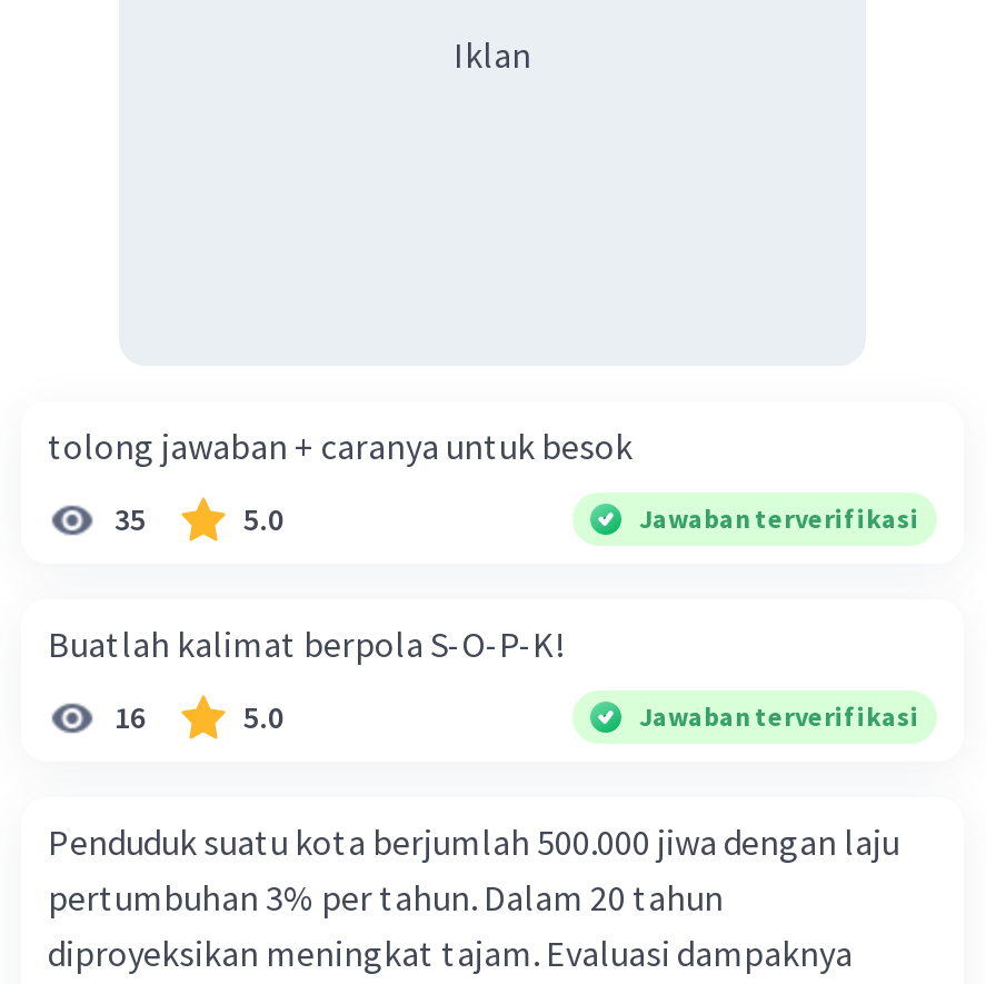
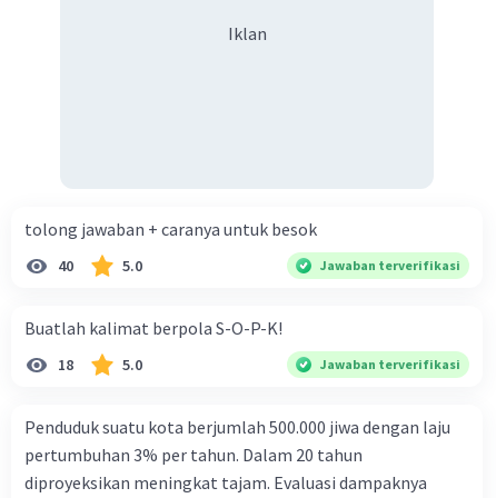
[114,500,146,540] 35 -> [58,256,73,276] 40
[114,698,146,738] 16 -> [58,355,73,375] 18

